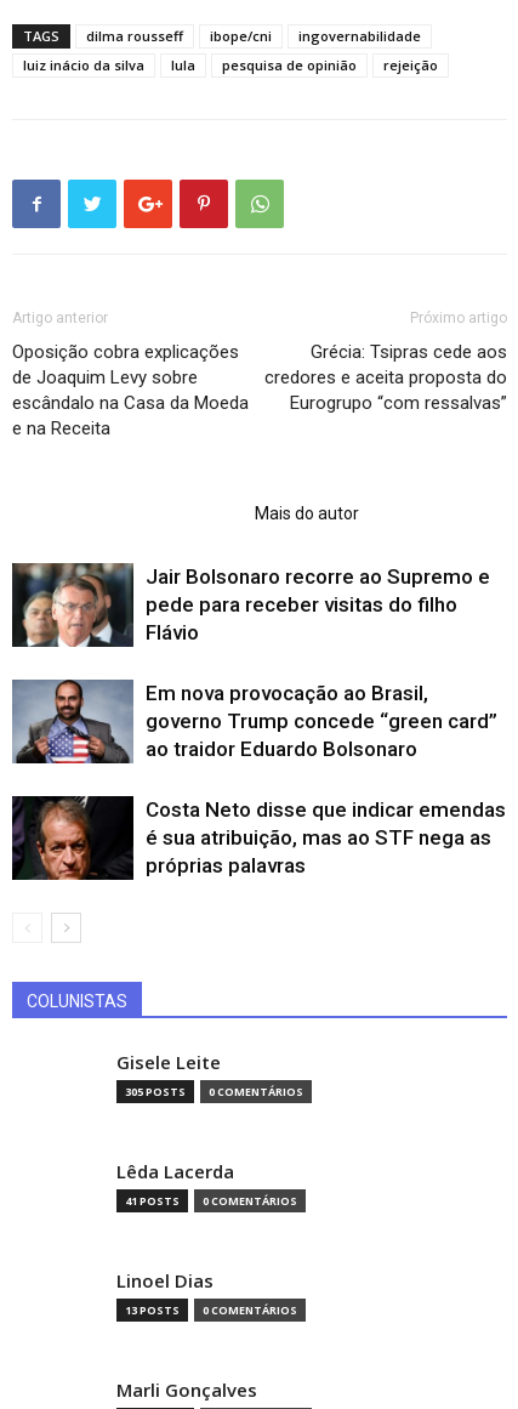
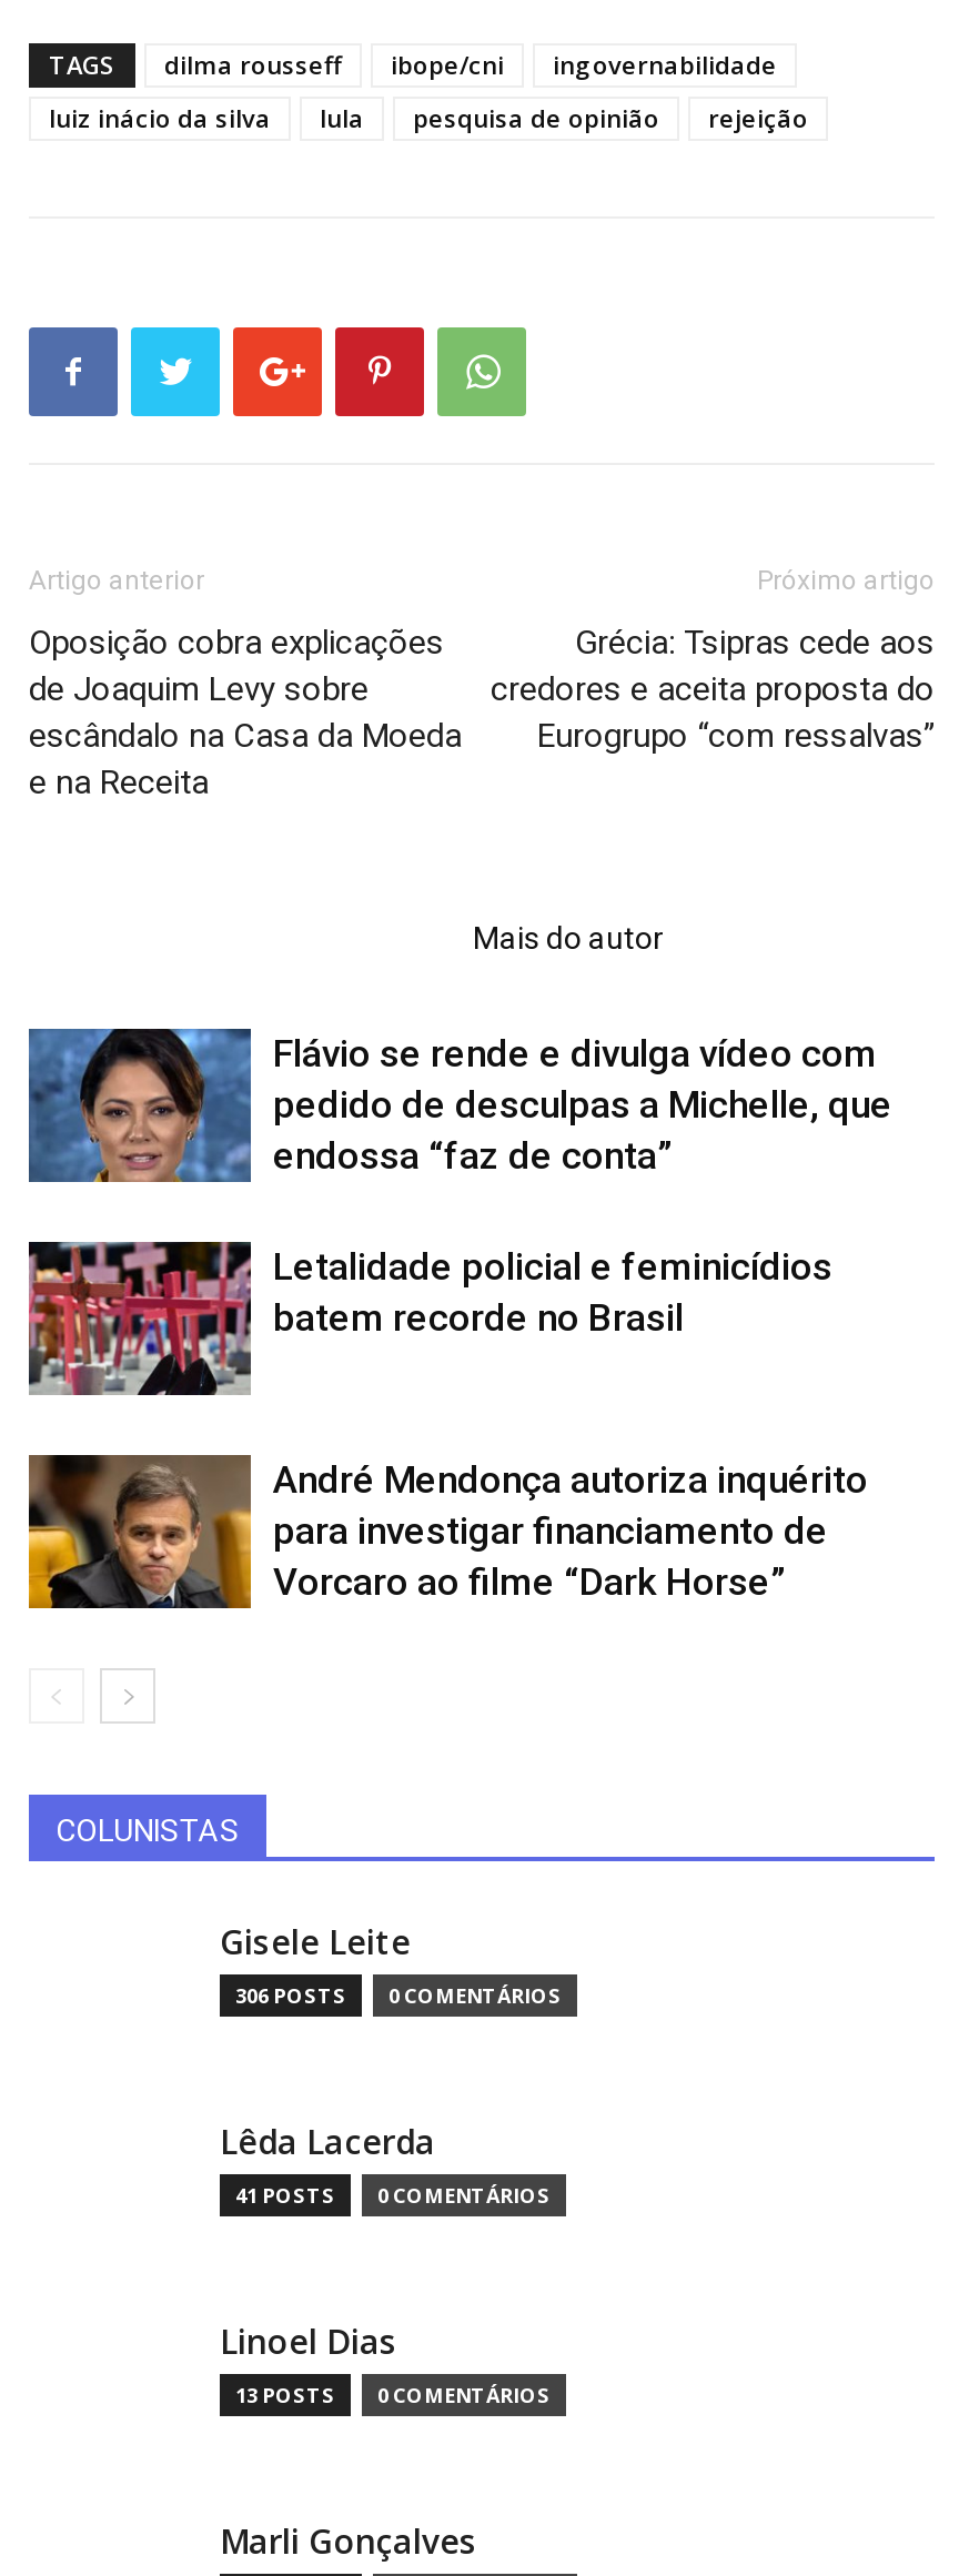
[11,562,490,648] [image] | Jair Bolsonaro recorre ao Supremo e | pede para receber visitas do filho | Flávio -> [27,1027,892,1184] [image] | Flávio se rende e divulga vídeo com | pedido de desculpas a Michelle, que | endossa “faz de conta”
[11,678,497,765] [image] | Em nova provocação ao Brasil, | governo Trump concede “green card” | ao traidor Eduardo Bolsonaro -> [27,1240,832,1397] [image] | Letalidade policial e feminicídios | batem recorde no Brasil
[11,795,506,881] [image] | Costa Neto disse que indicar emendas | é sua atribuição, mas ao STF nega as | próprias palavras -> [27,1453,868,1610] [image] | André Mendonça autoriza inquérito | para investigar financiamento de | Vorcaro ao filme “Dark Horse”
[125,1084,303,1100] 305 POSTS 0 COMENTÁRIOS -> [235,1981,562,2010] 306 POSTS 0 COMENTÁRIOS

